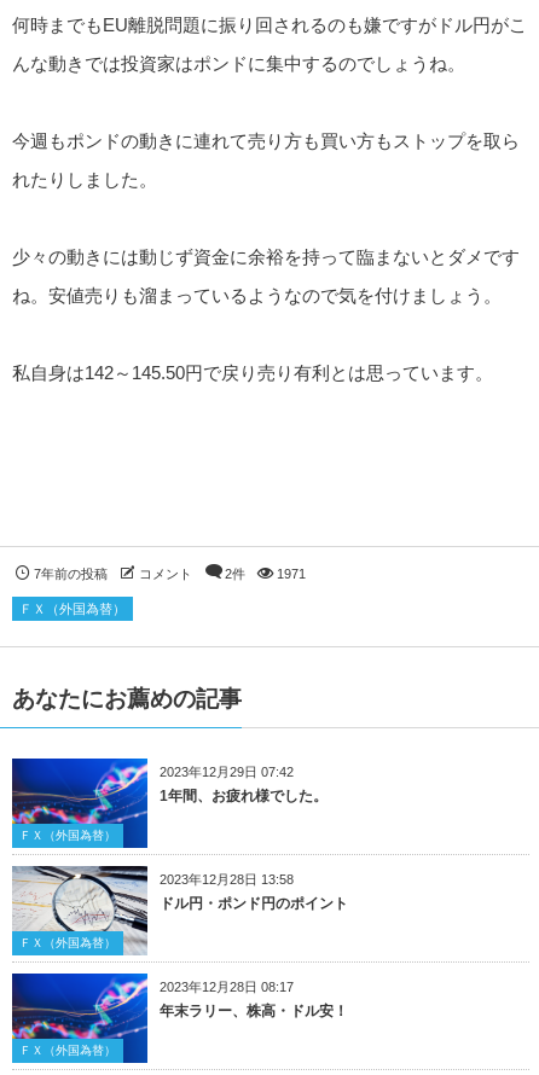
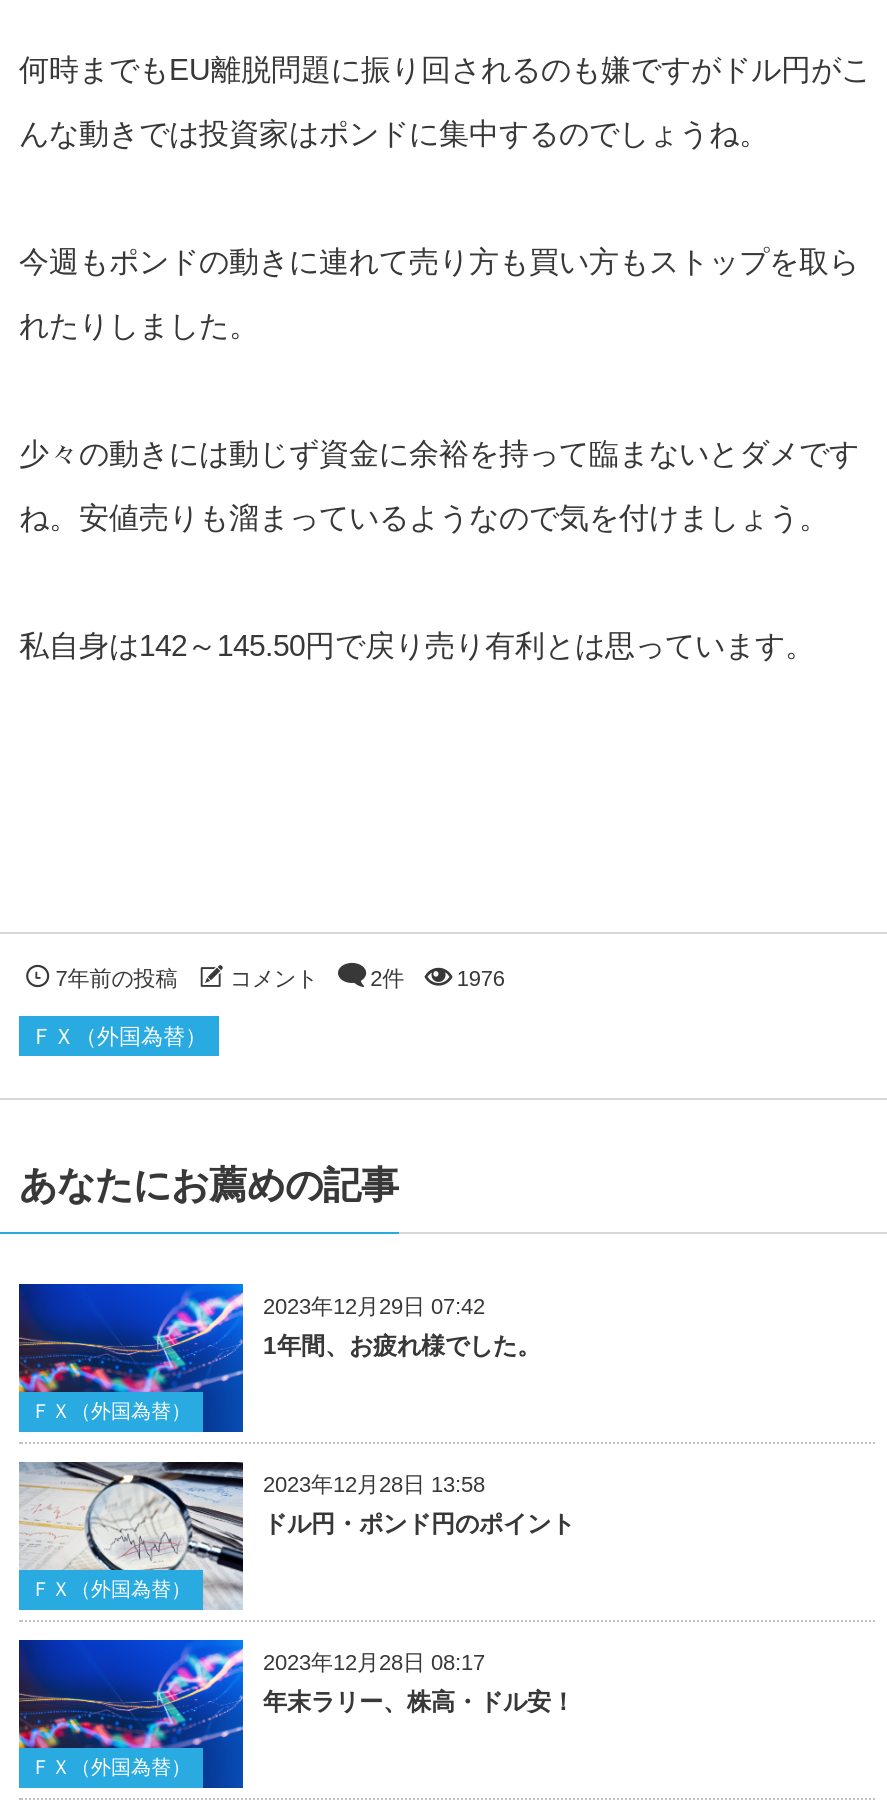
[277,566,306,581] 1971 -> [457,966,505,990] 1976

